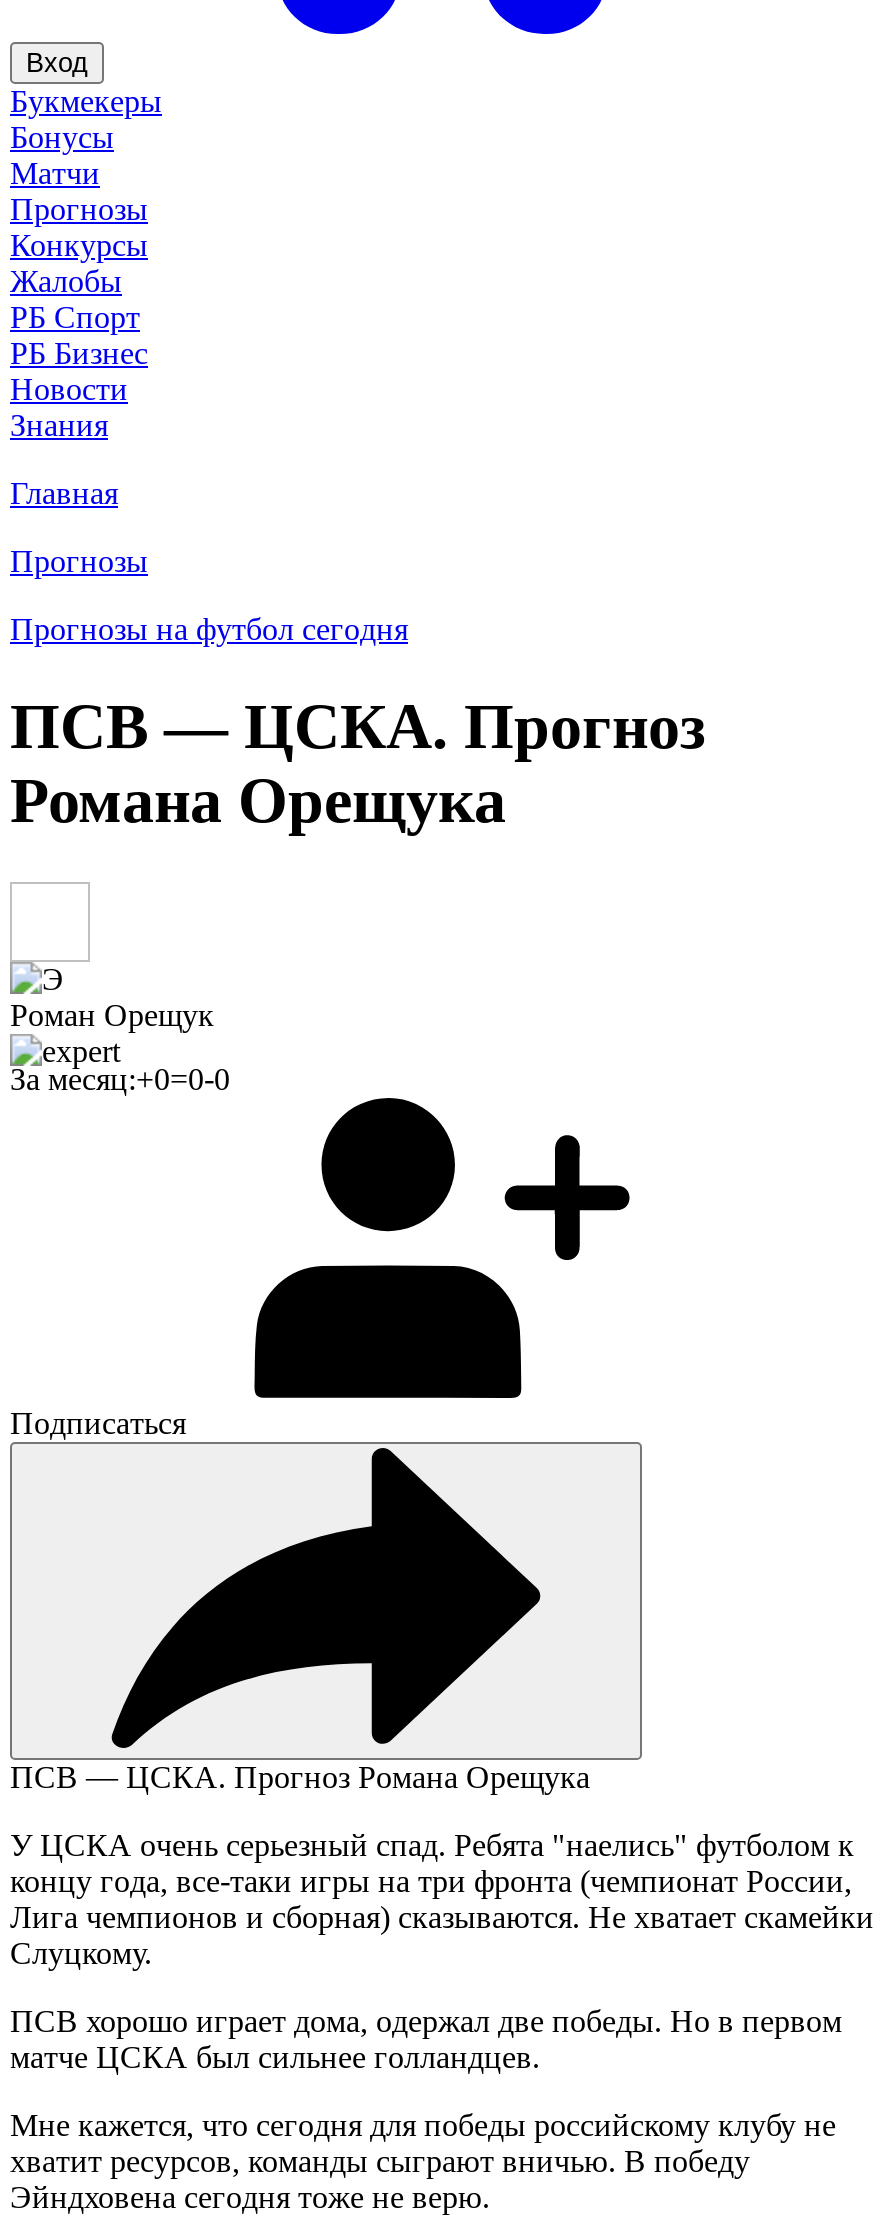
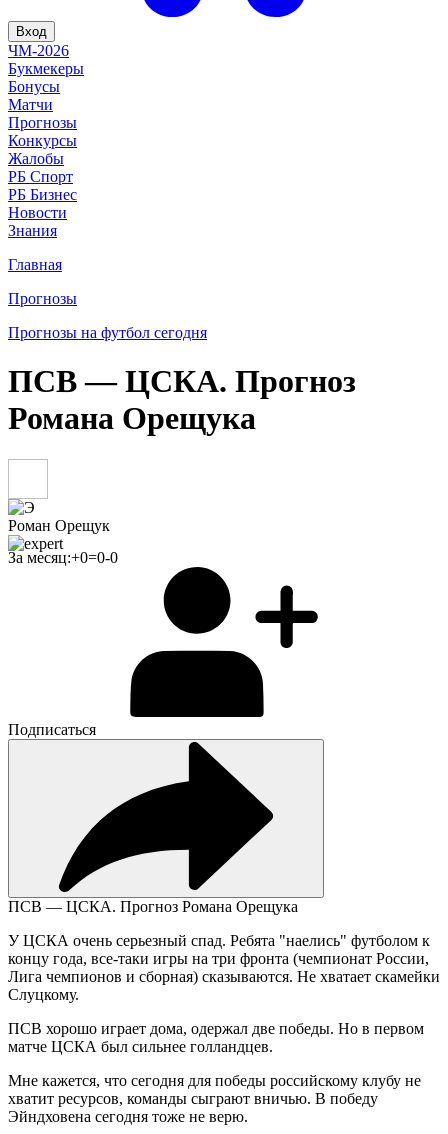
none -> [8,42,69,59] ЧМ-2026

